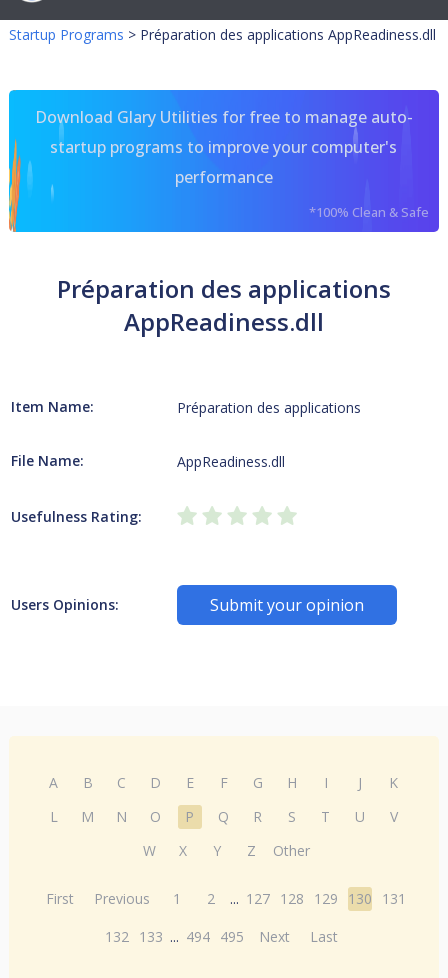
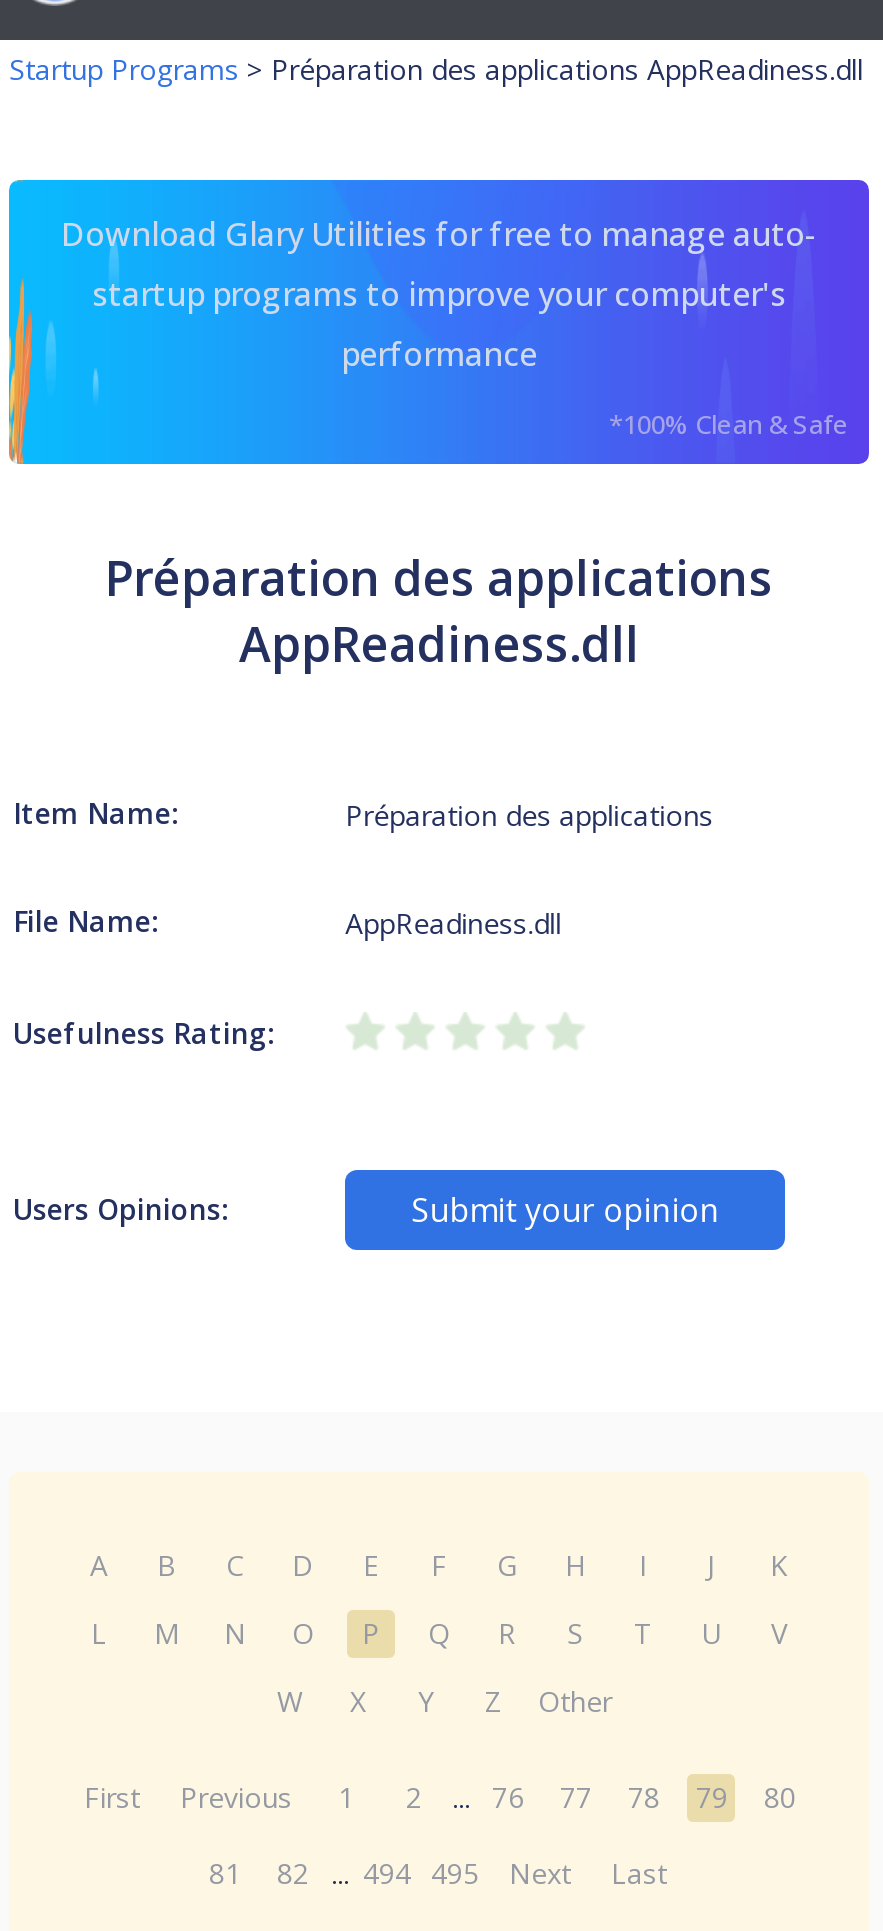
[207,889,406,908] 2 ... 127 128 129 130 131 -> [406,1778,796,1816] 2 ... 76 | 77 | 78 | 79 | 80
[105,927,244,946] 132 133 ... 494 495 -> [209,1854,479,1892] 81 | 82 ... 494 495

